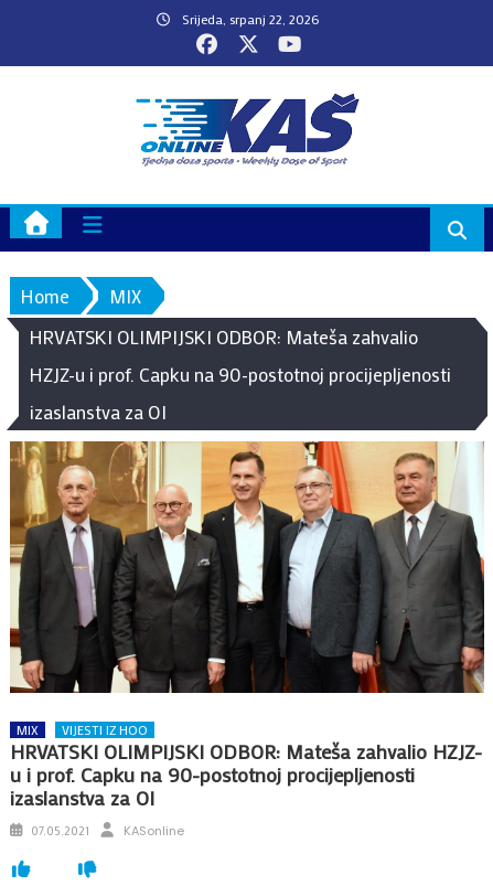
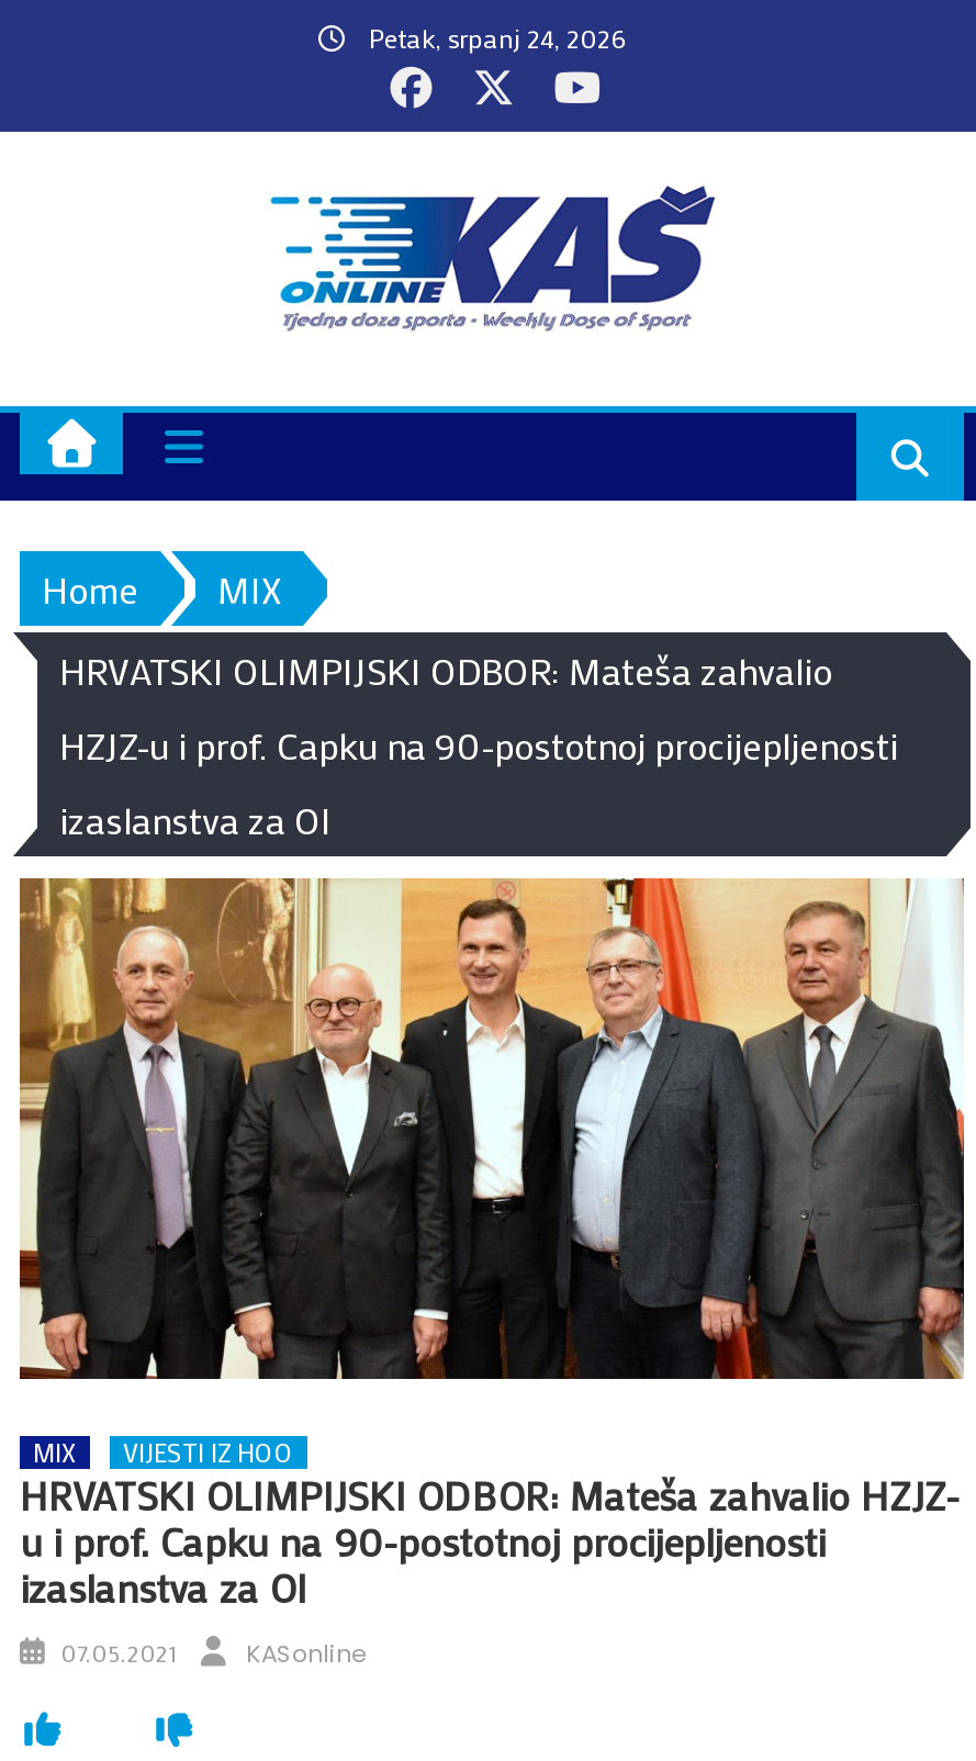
[178,10,318,28] Srijeda, srpanj 22, 2026 -> [362,20,626,55] Petak, srpanj 24, 2026

